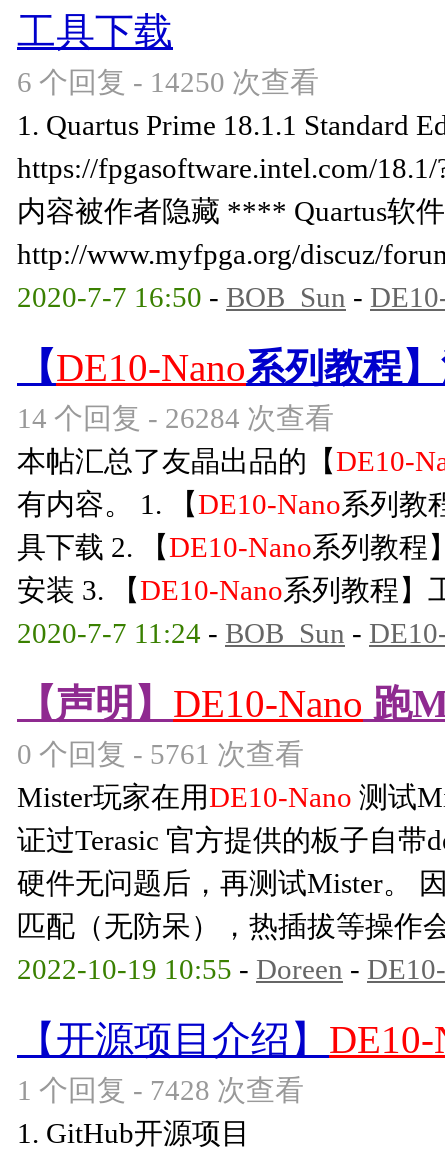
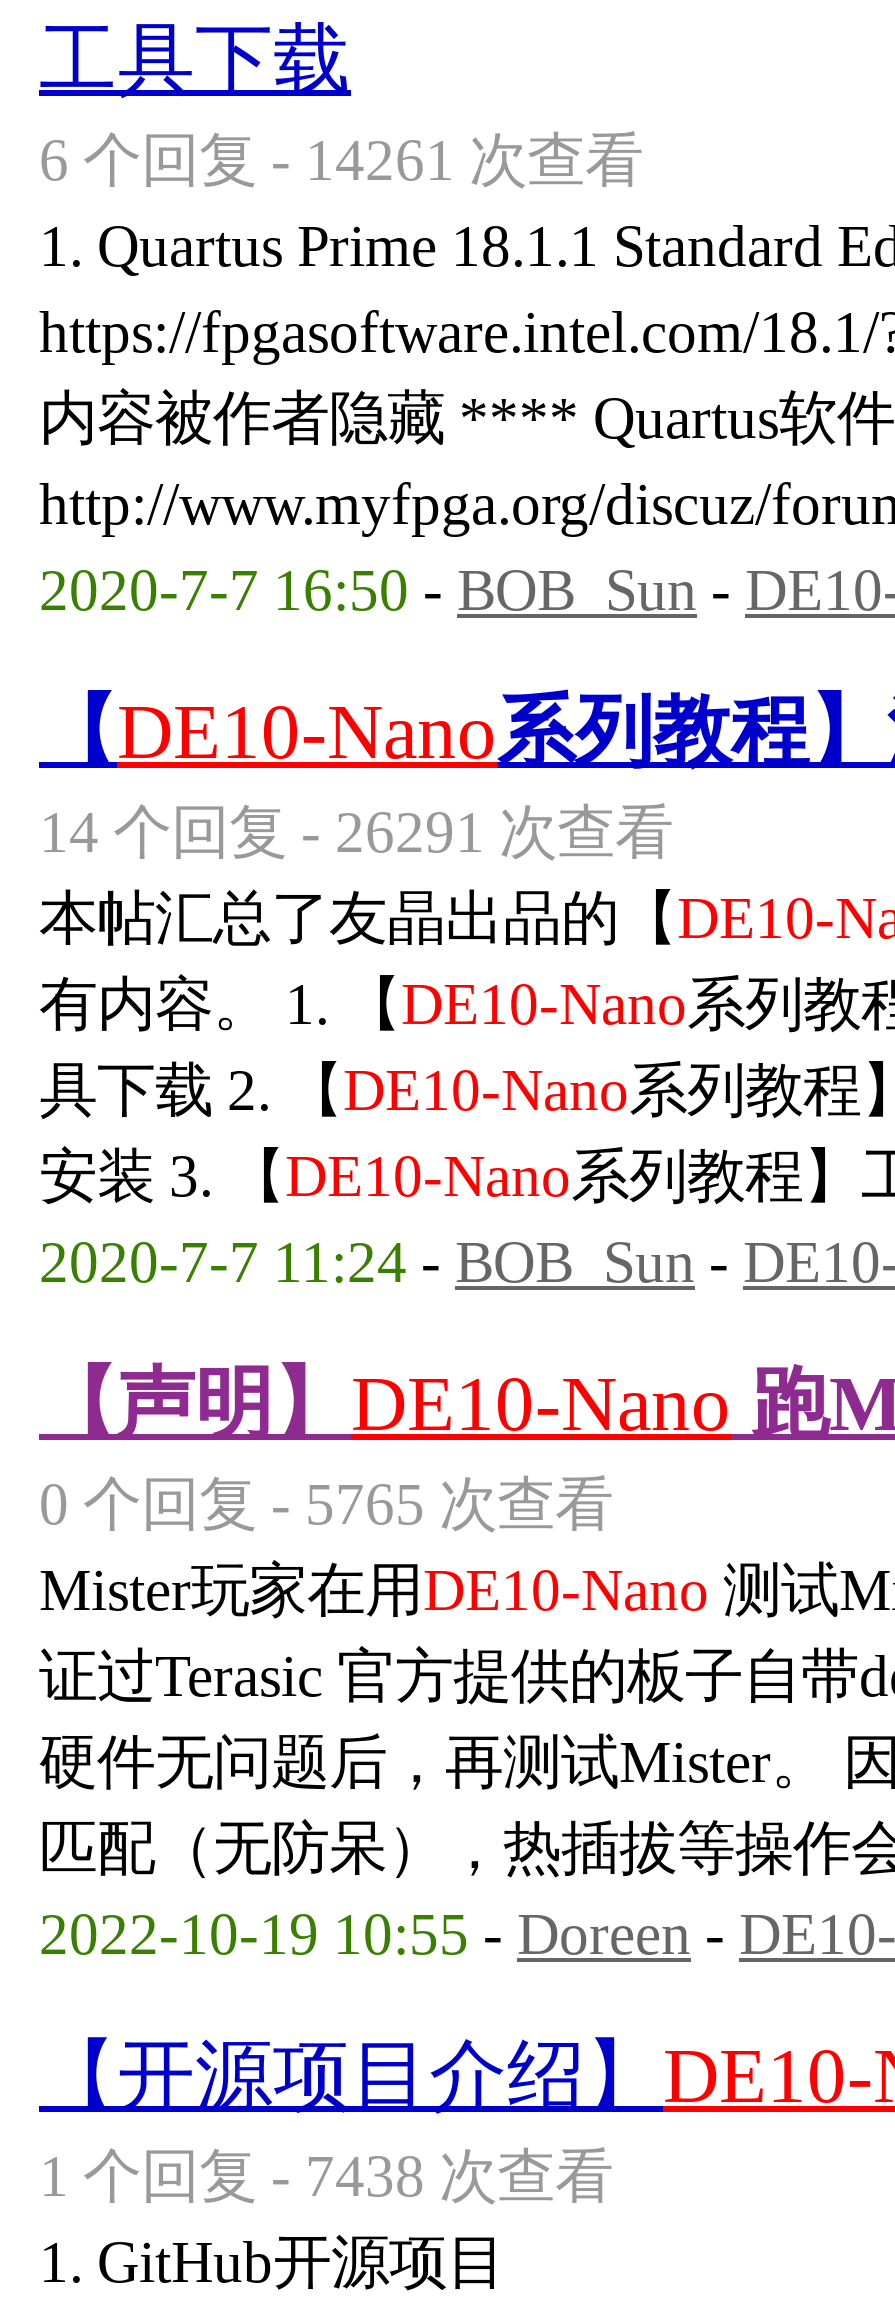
[17,66,319,98] 6 个回复 - 14250 次查看 -> [39,128,643,192] 6 个回复 - 14261 次查看
[17,402,334,434] 14 个回复 - 26284 次查看 -> [39,800,673,864] 14 个回复 - 26291 次查看
[17,738,304,770] 0 个回复 - 5761 次查看 -> [39,1472,613,1536] 0 个回复 - 5765 次查看
[17,1074,304,1106] 1 个回复 - 7428 次查看 -> [39,2144,613,2208] 1 个回复 - 7438 次查看

